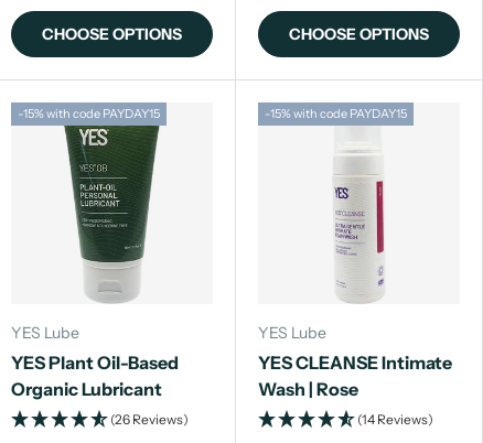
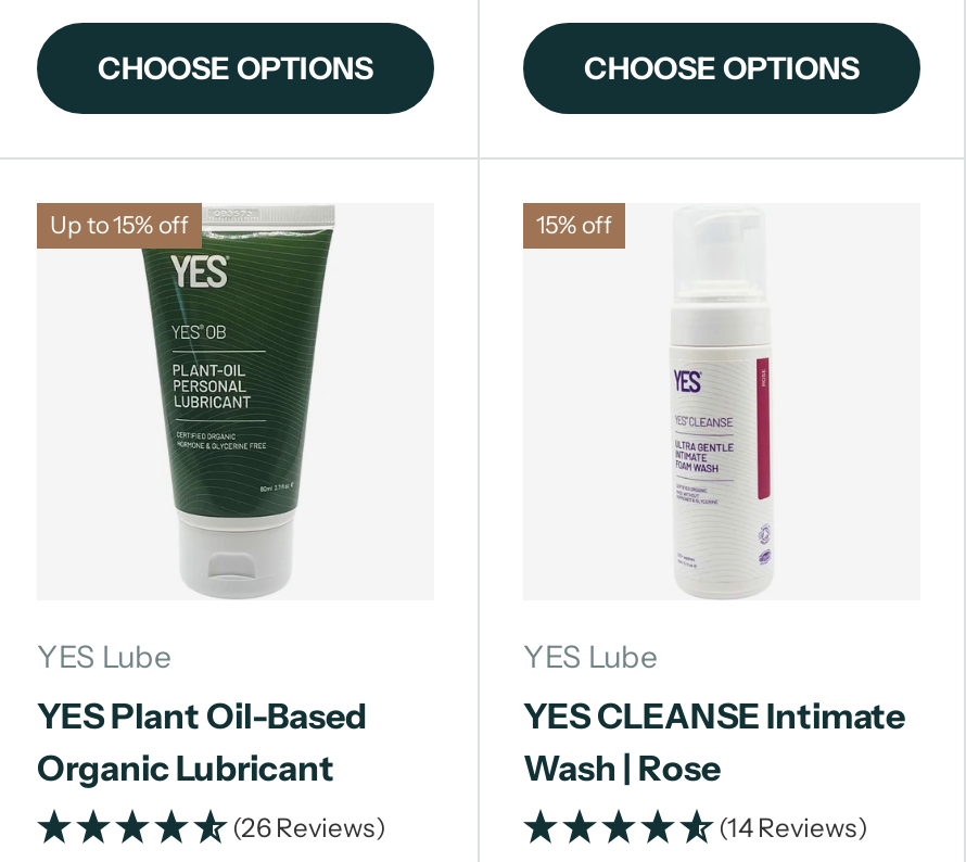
[18,106,160,122] -15% with code PAYDAY15 -> [50,208,189,239] Up to 15% off
[265,106,407,122] -15% with code PAYDAY15 -> [536,208,612,239] 15% off

